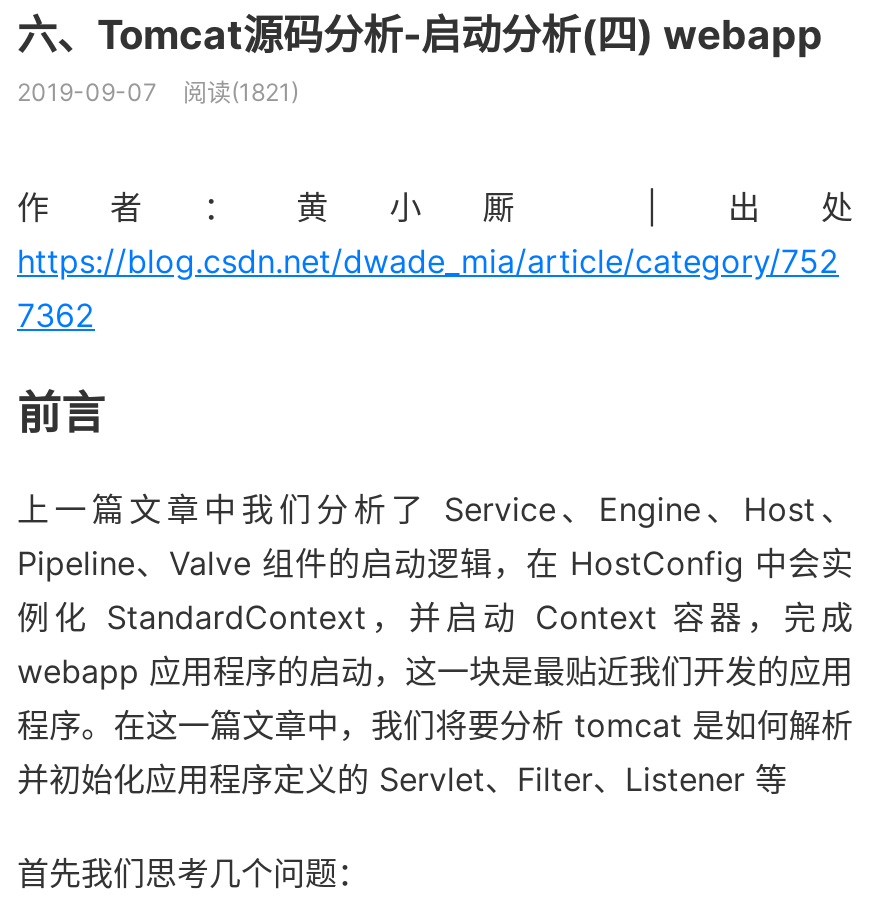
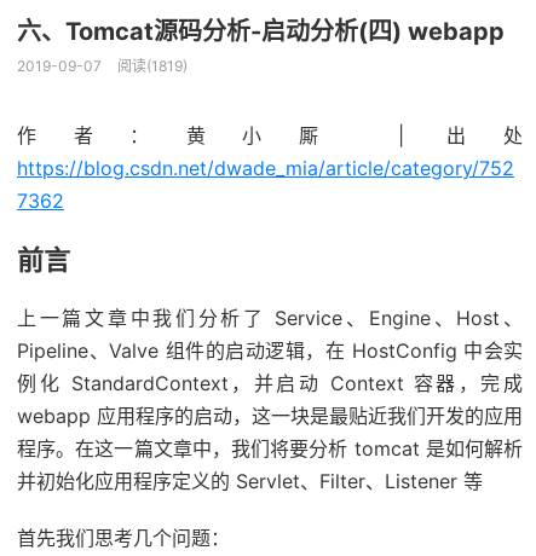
[17,77,299,107] 2019-09-07 阅读(1821) -> [17,57,188,75] 2019-09-07 阅读(1819)

